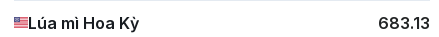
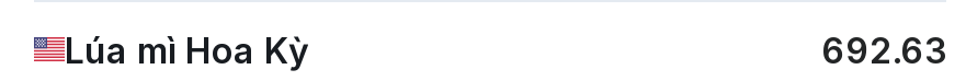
[378,13,430,33] 683.13 -> [821,28,946,72] 692.63

